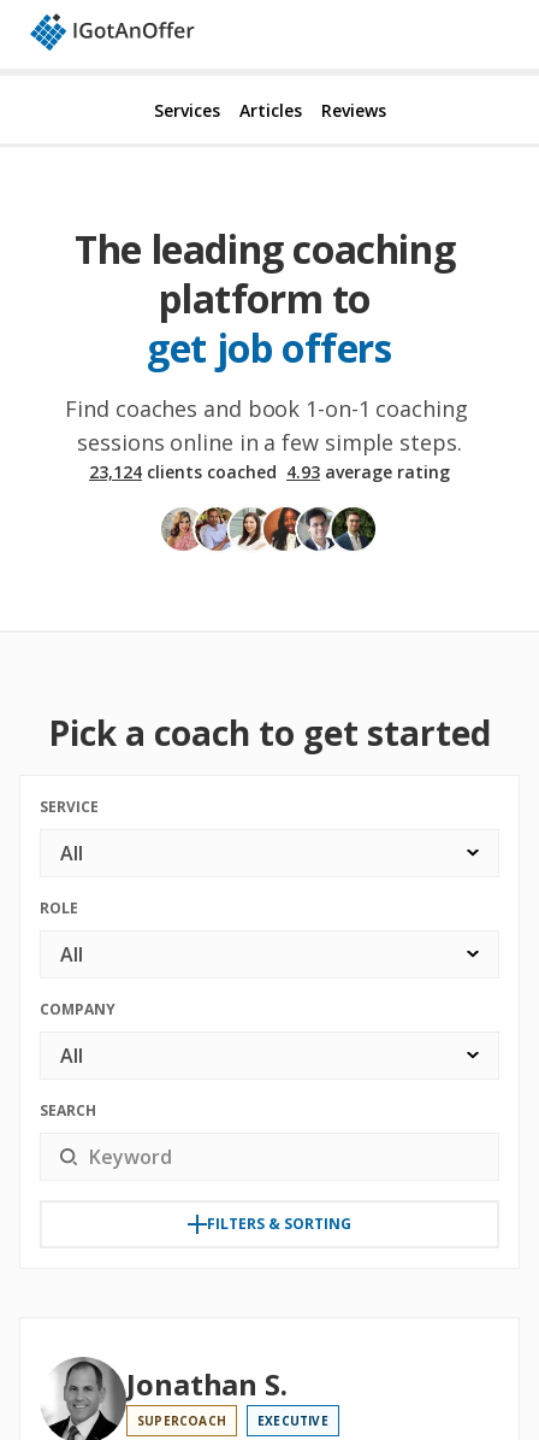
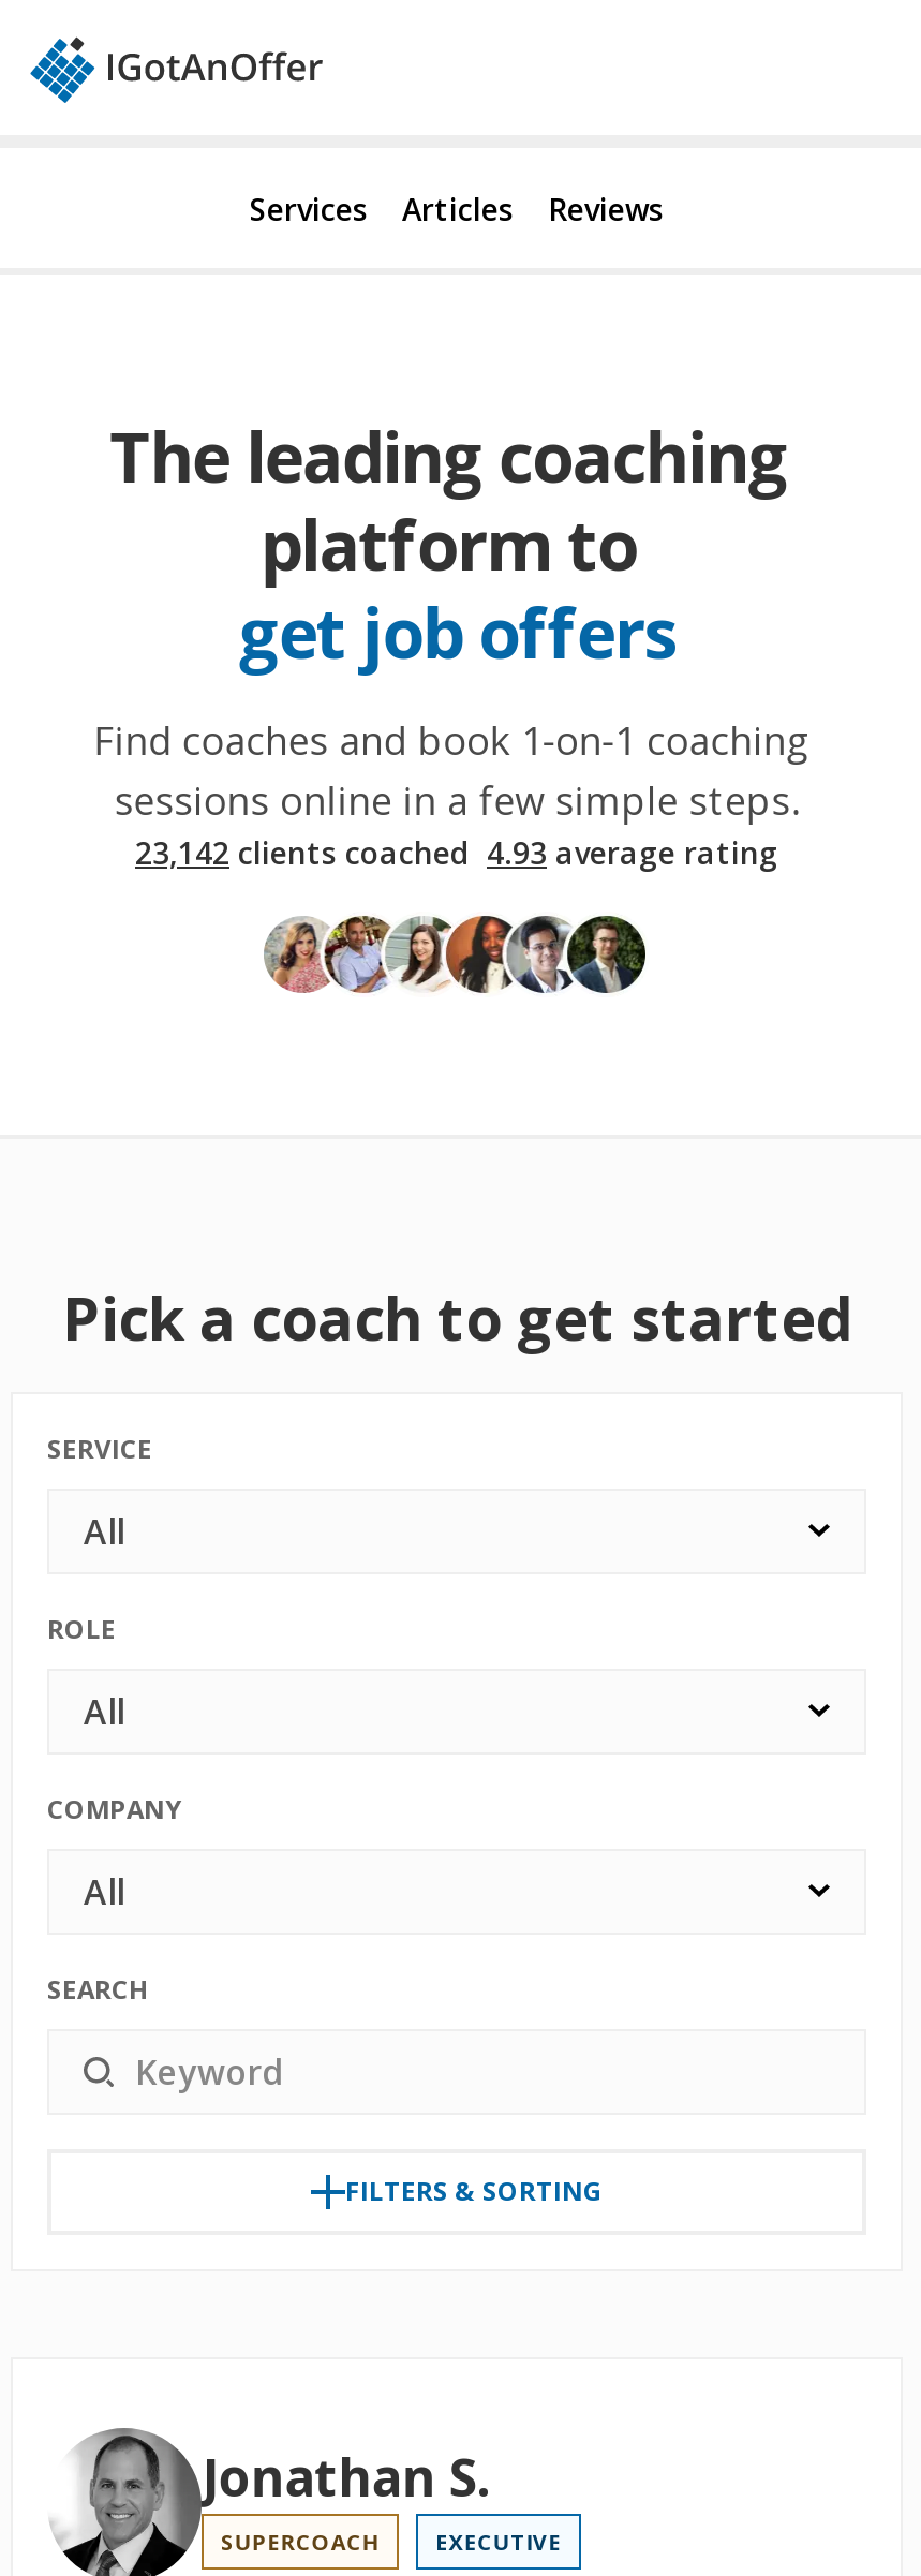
[89,460,450,483] 23,124 clients coached · 4.93 average rating -> [135,832,778,873] 23,142 clients coached · 4.93 average rating

